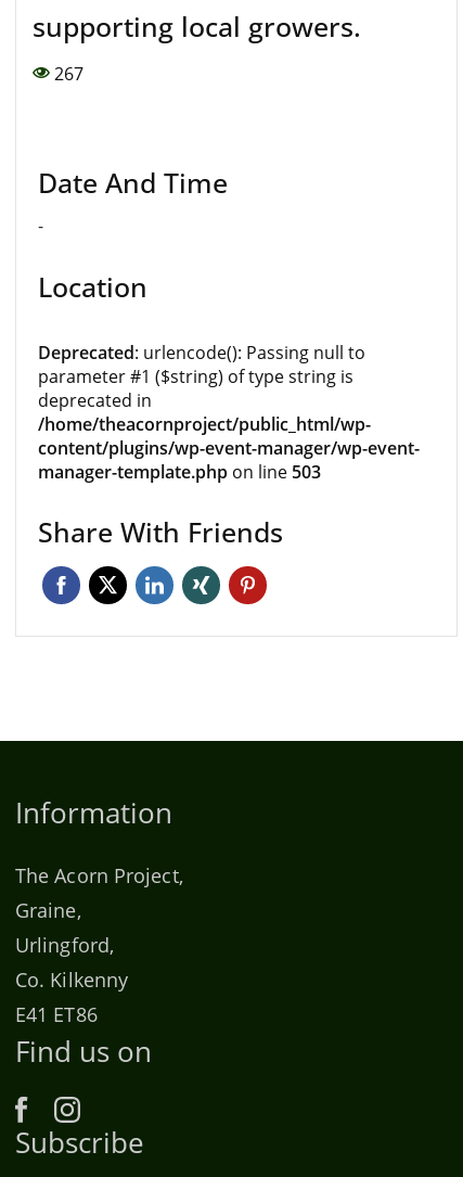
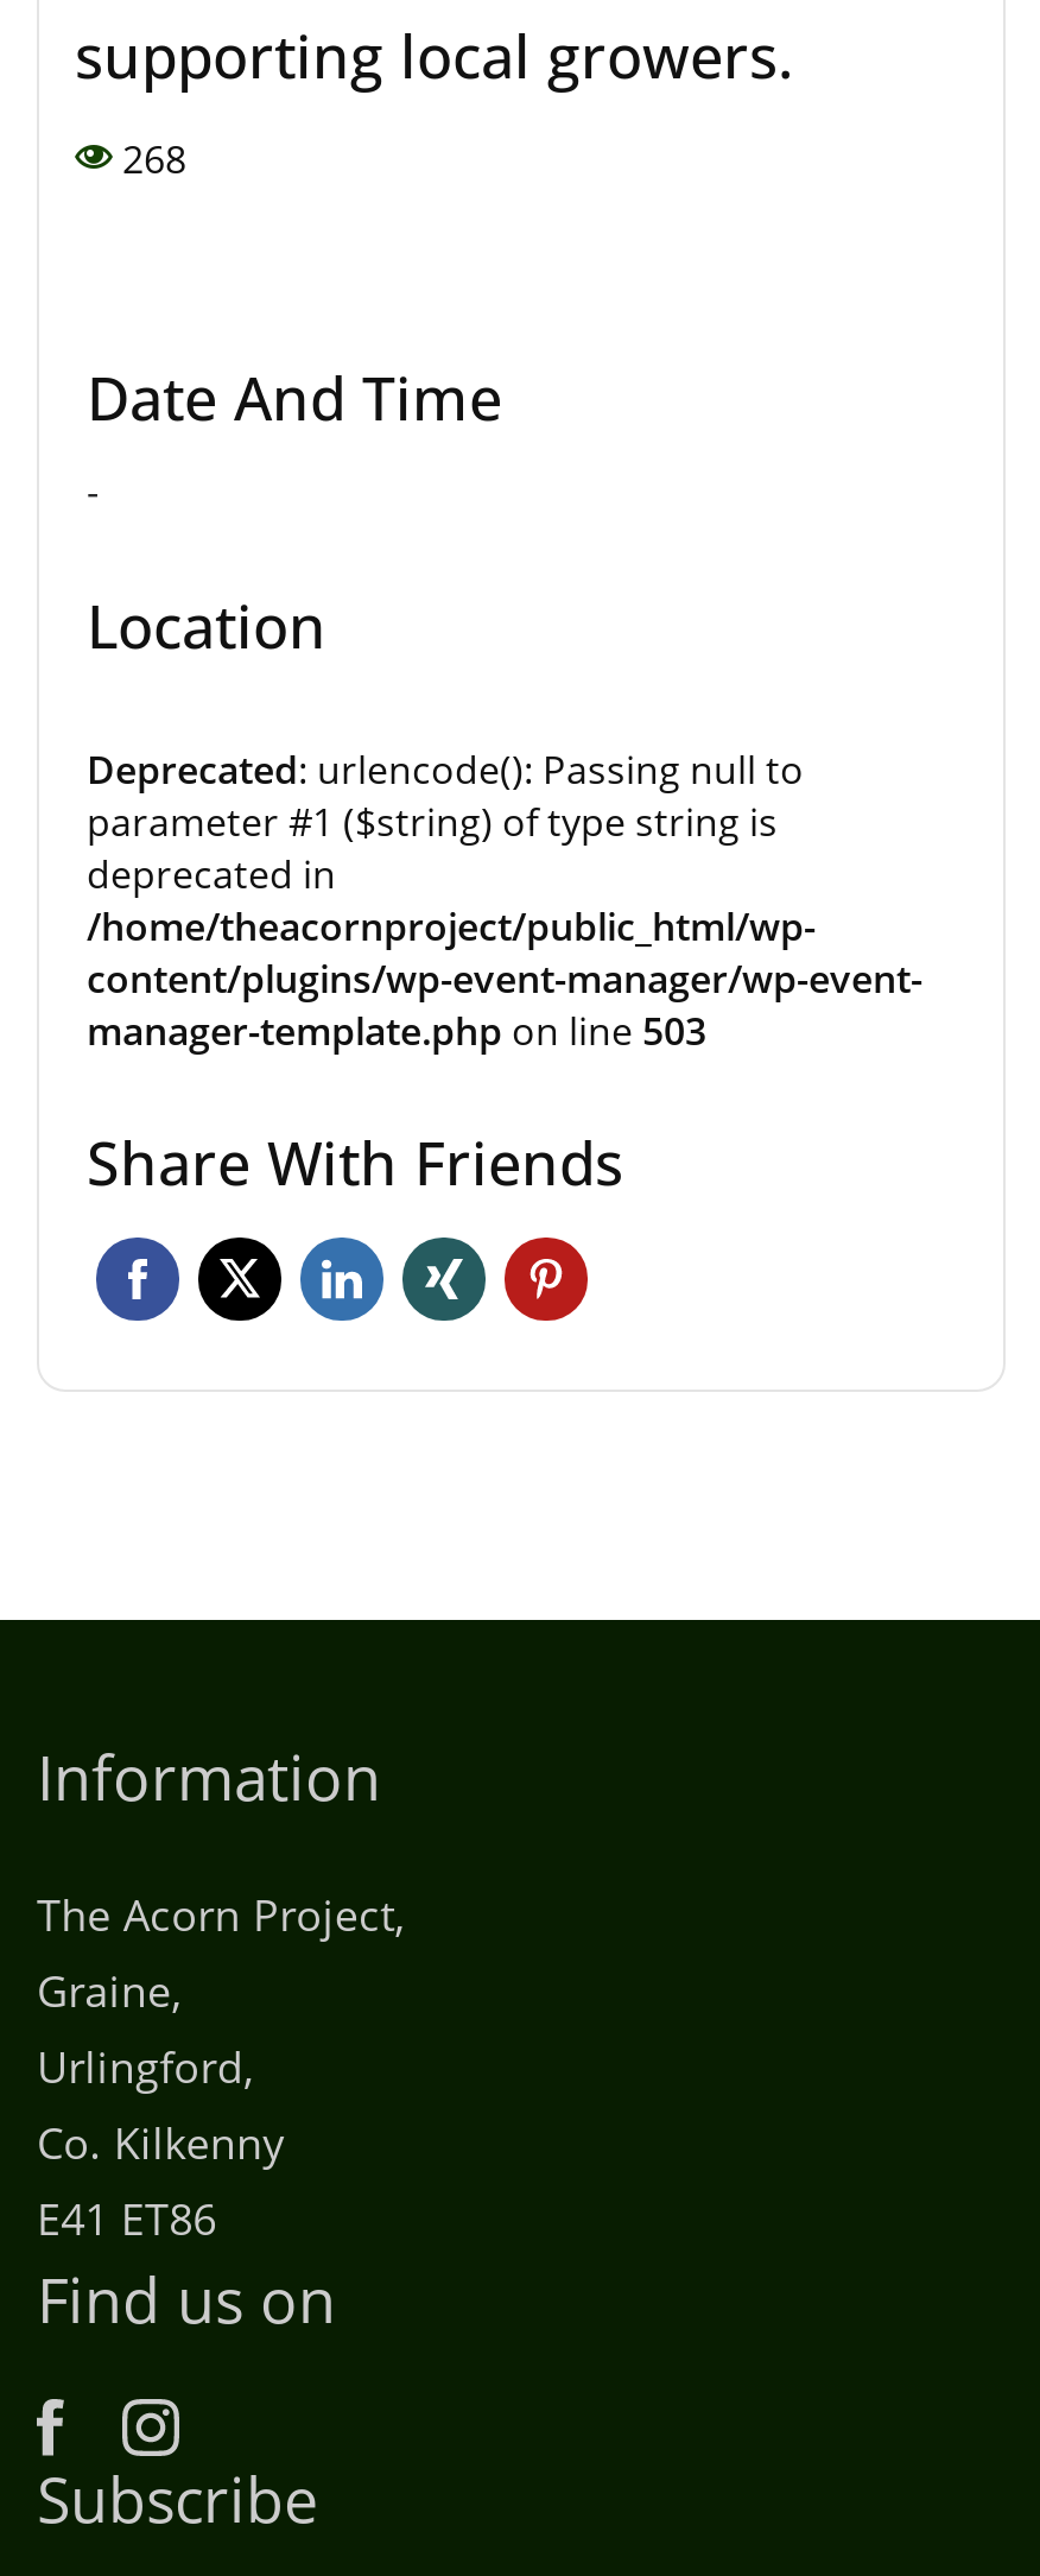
[50,62,83,86] 267 -> [113,133,186,185] 268

